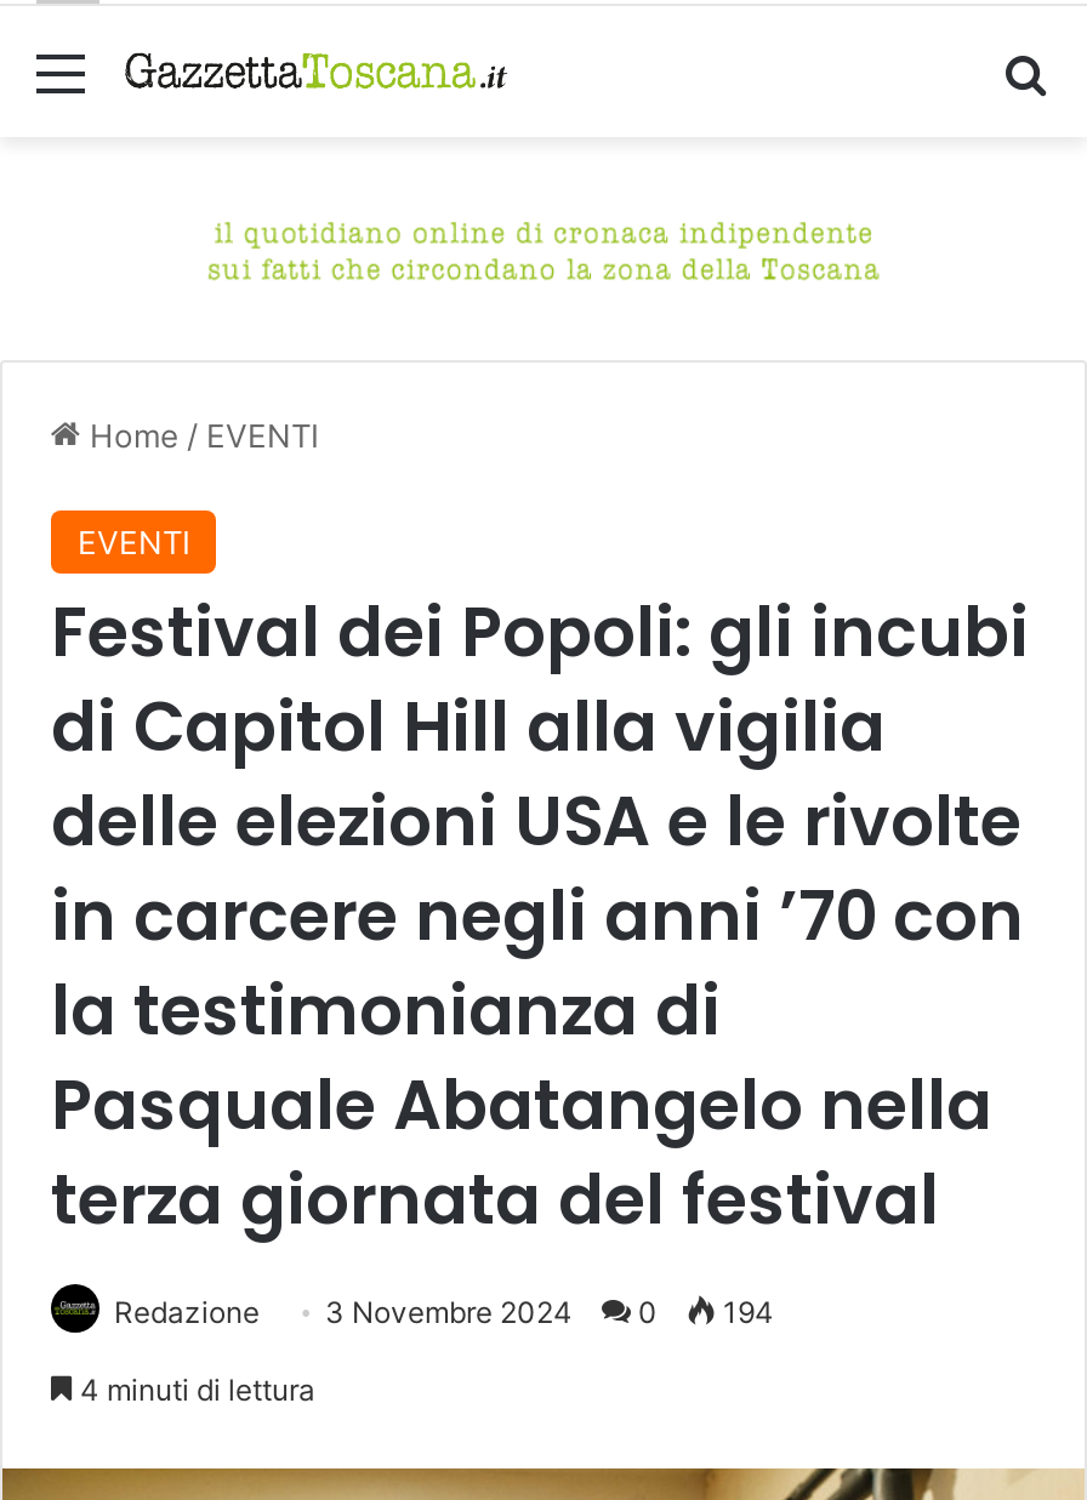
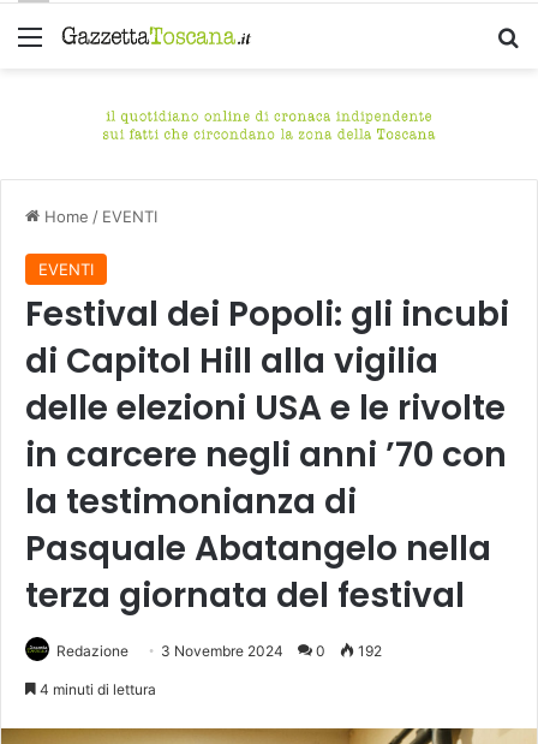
[114,1293,774,1330] Redazione 3 Novembre 2024 0 194 -> [56,642,382,660] Redazione 3 Novembre 2024 0 192

